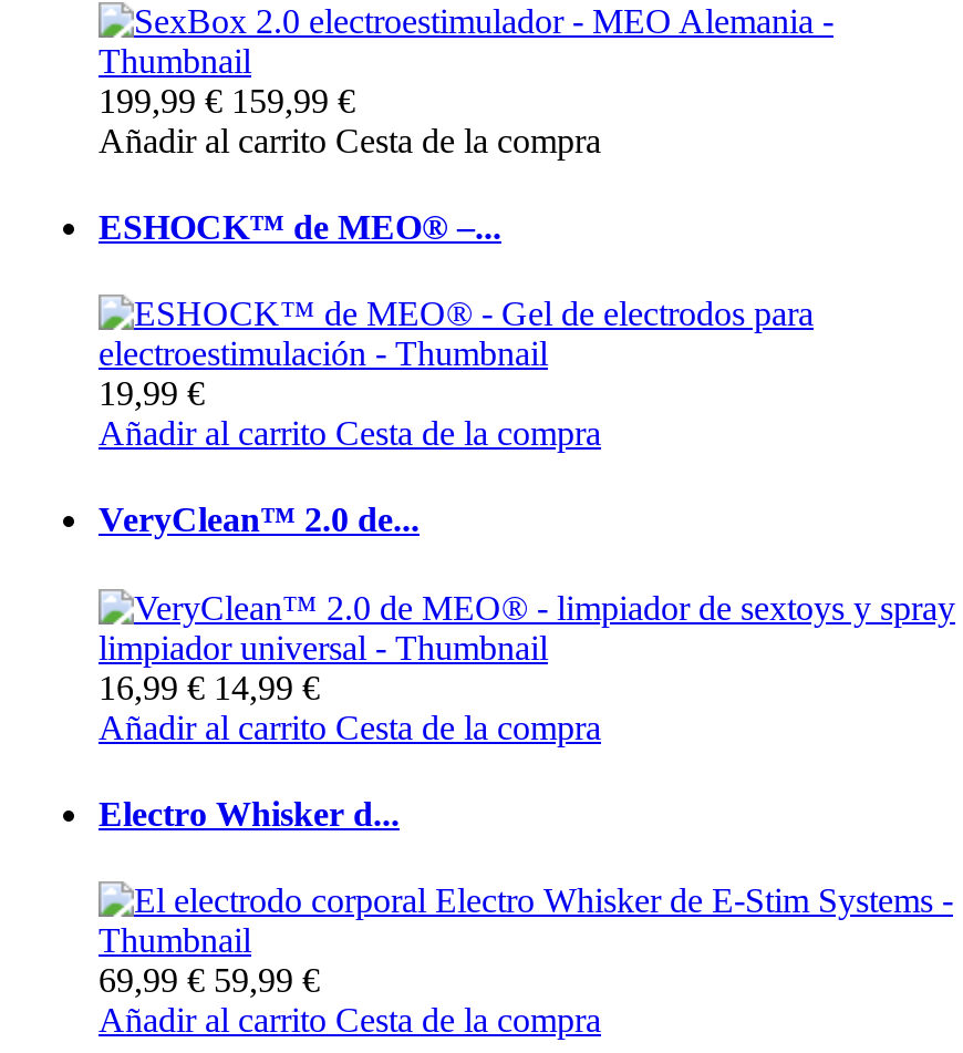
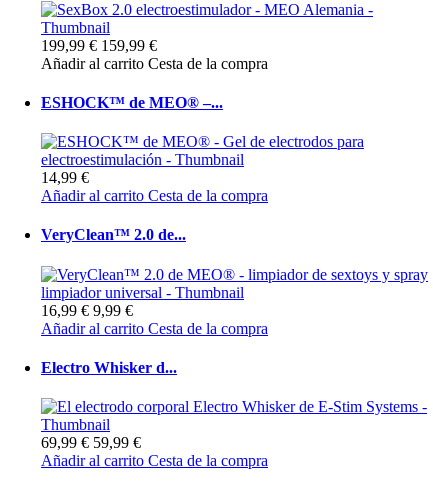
[99,375,205,412] 19,99 € -> [41,169,89,186] 14,99 €
[99,668,320,706] 16,99 €14,99 € -> [41,302,133,319] 16,99 €9,99 €

